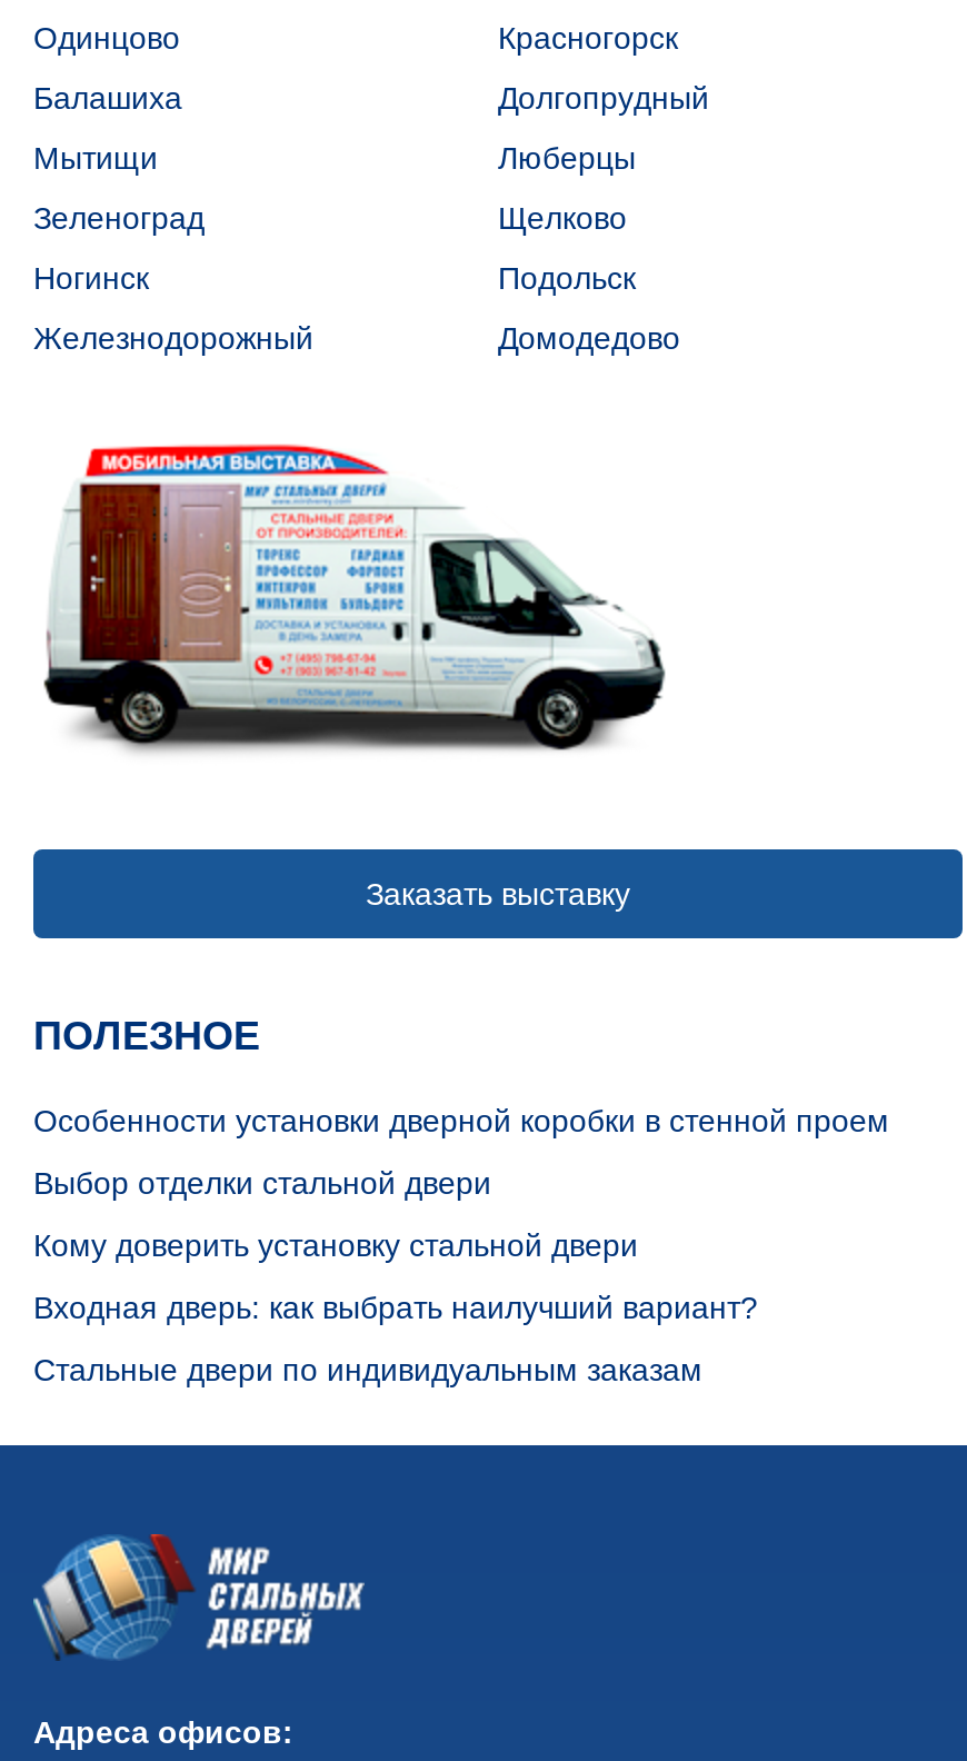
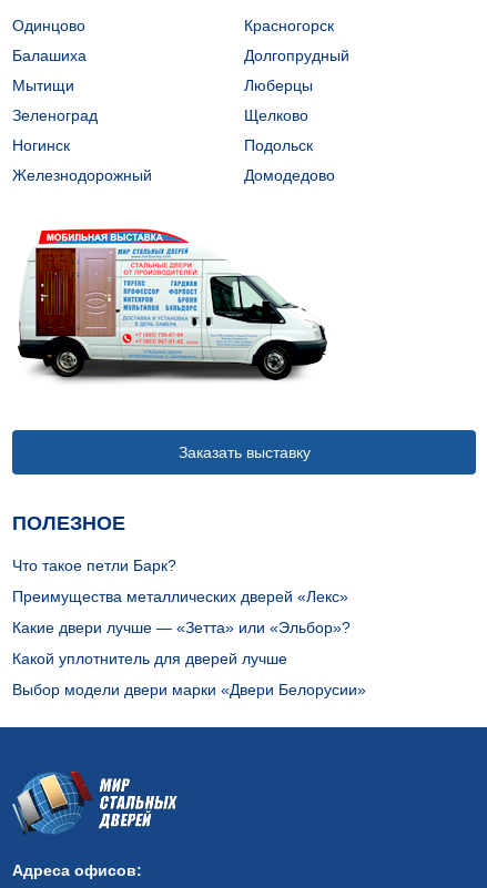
[33,1103,889,1138] Особенности установки дверной коробки в стенной проем -> [12,557,176,574] Что такое петли Барк?
[33,1165,491,1201] Выбор отделки стальной двери -> [12,588,348,605] Преимущества металлических дверей «Лекс»
[33,1227,638,1263] Кому доверить установку стальной двери -> [12,619,351,636] Какие двери лучше — «Зетта» или «Эльбор»?
[33,1290,758,1325] Входная дверь: как выбрать наилучший вариант? -> [12,650,287,667] Какой уплотнитель для дверей лучше
[33,1352,702,1387] Стальные двери по индивидуальным заказам -> [12,681,366,698] Выбор модели двери марки «Двери Белорусии»

